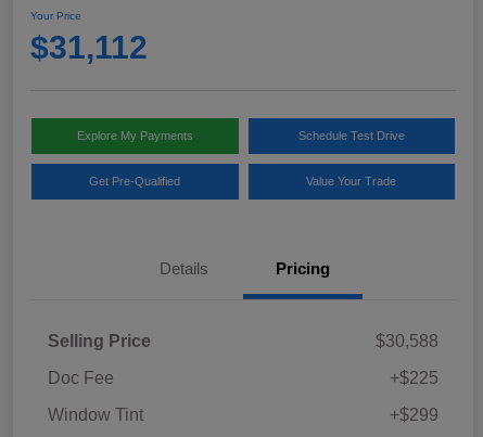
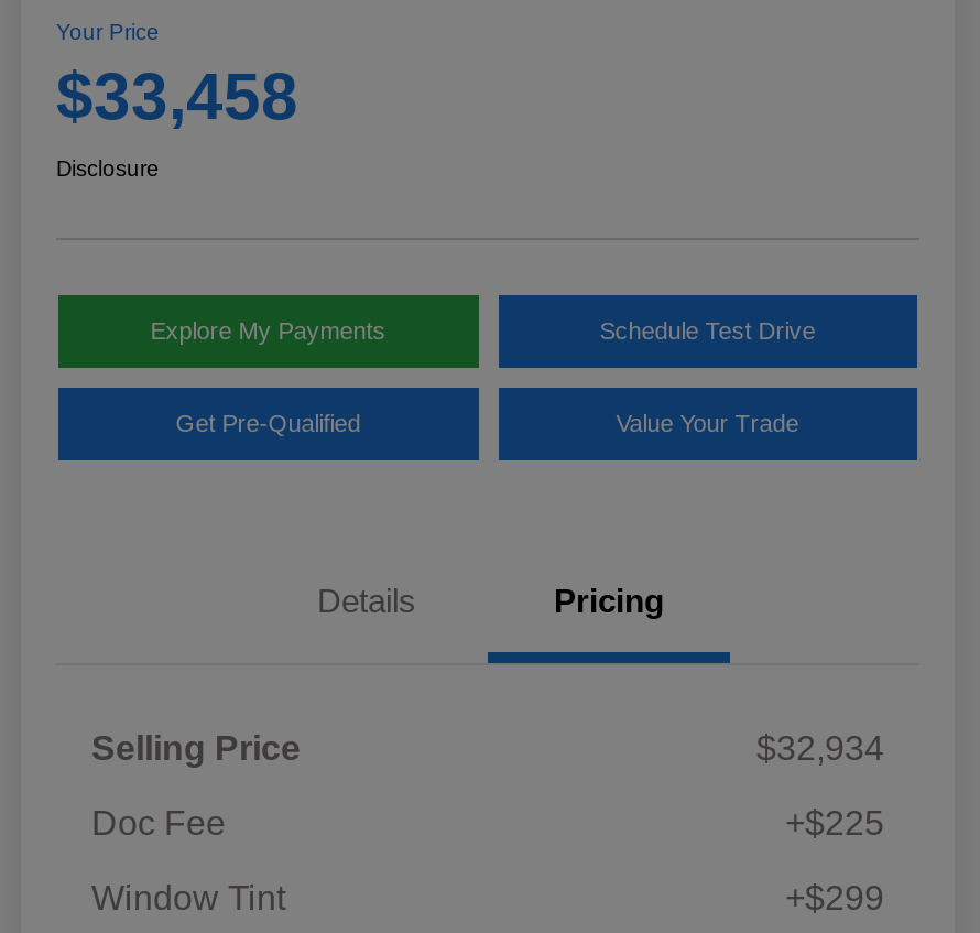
[30,29,148,65] $31,112 -> [56,59,298,180] $33,458 | Disclosure
[376,331,438,350] $30,588 -> [756,728,884,766] $32,934

